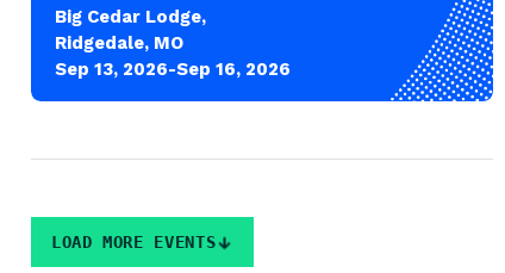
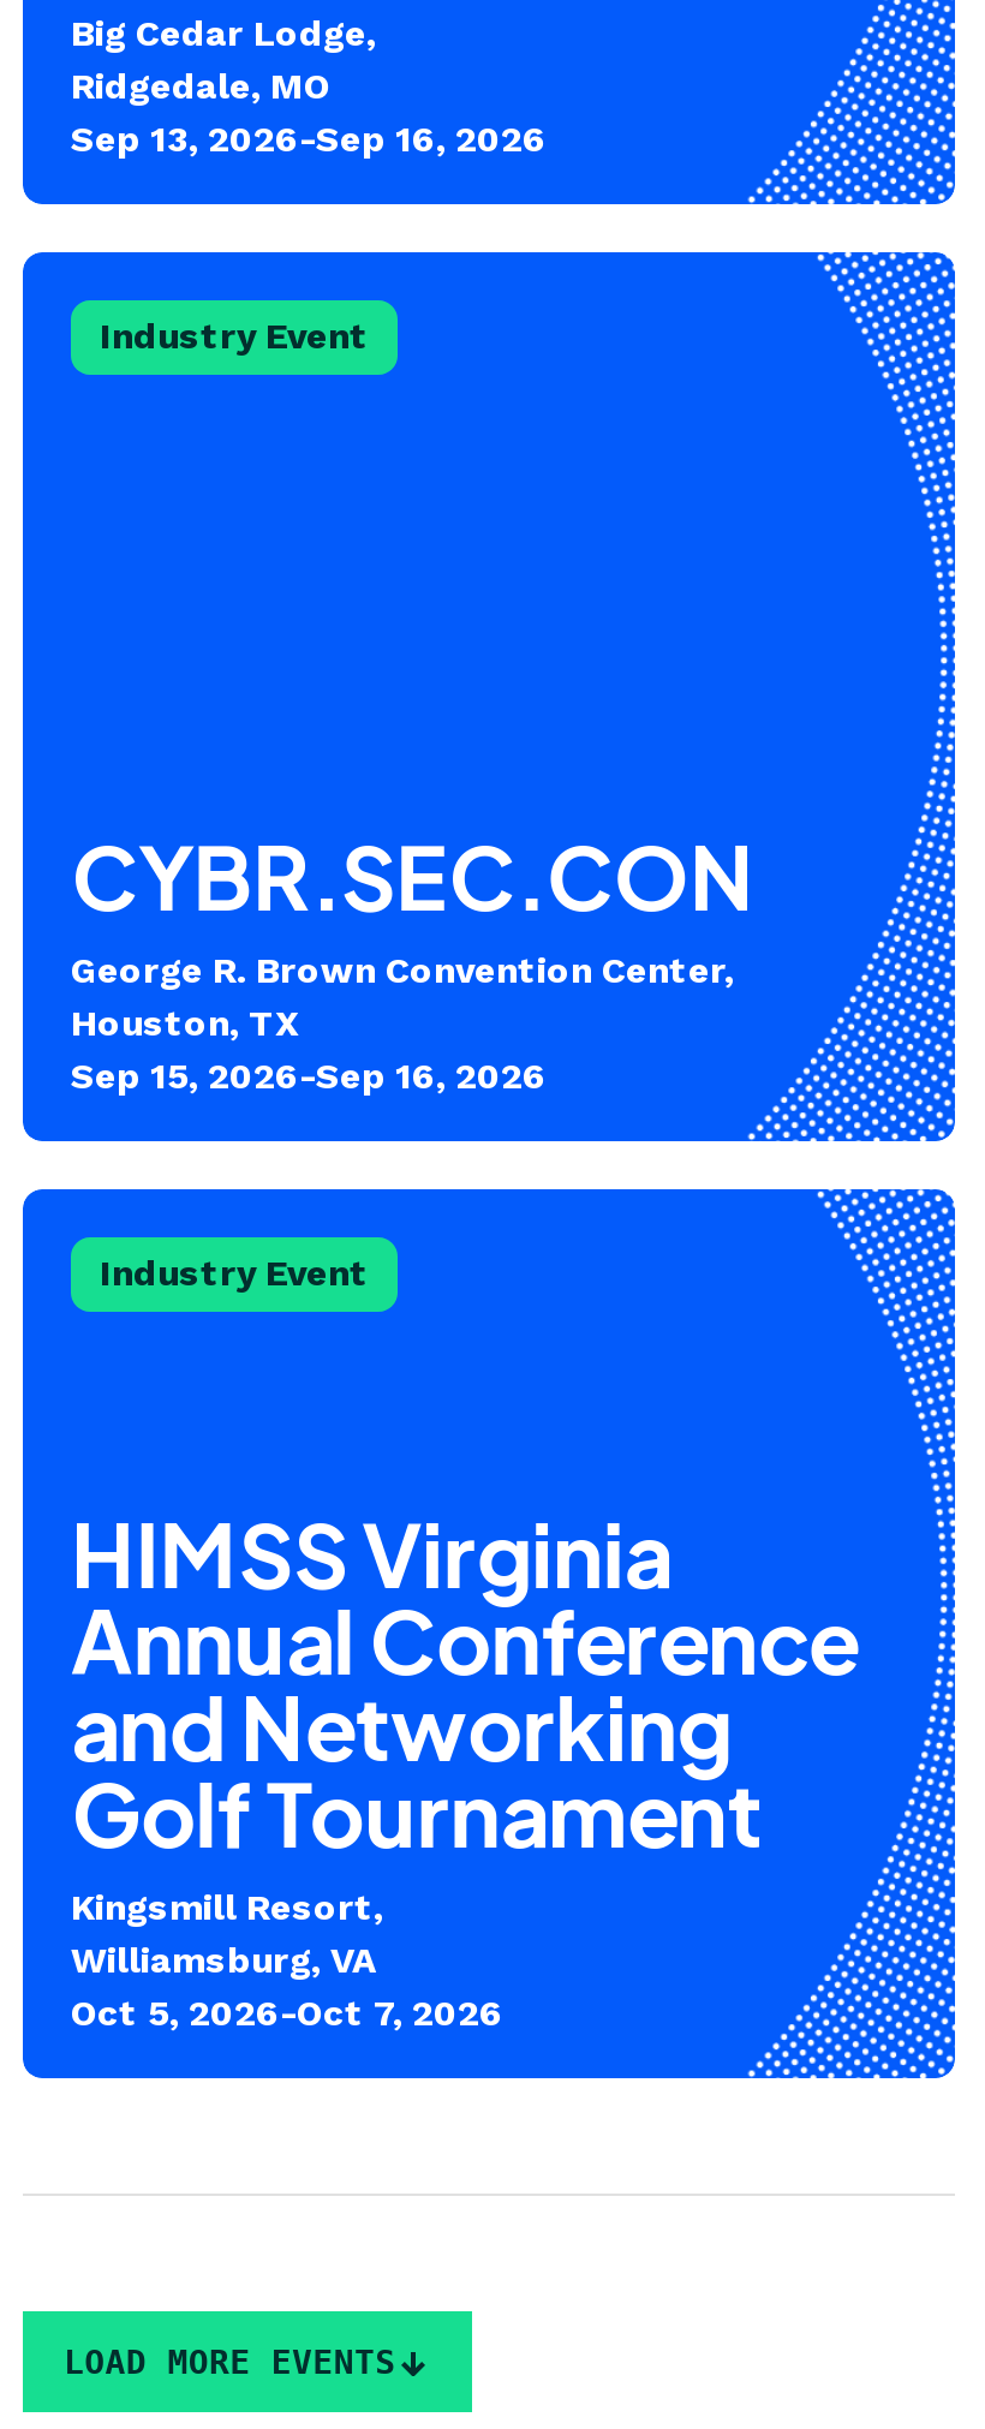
none -> [23,250,955,1144] [image] | Industry Event
none -> [23,1187,955,2035] [image] | Industry Event | HIMSS Virginia | Annual Conference | and Networking | Golf Tournament | Kingsmill Resort, | Williamsburg, VA | Oct 5, 2026-Oct 7, 2026
none -> [71,822,754,1098] CYBR.SEC.CON | George R. Brown Convention Center, | Houston, TX | Sep 15, 2026-Sep 16, 2026

